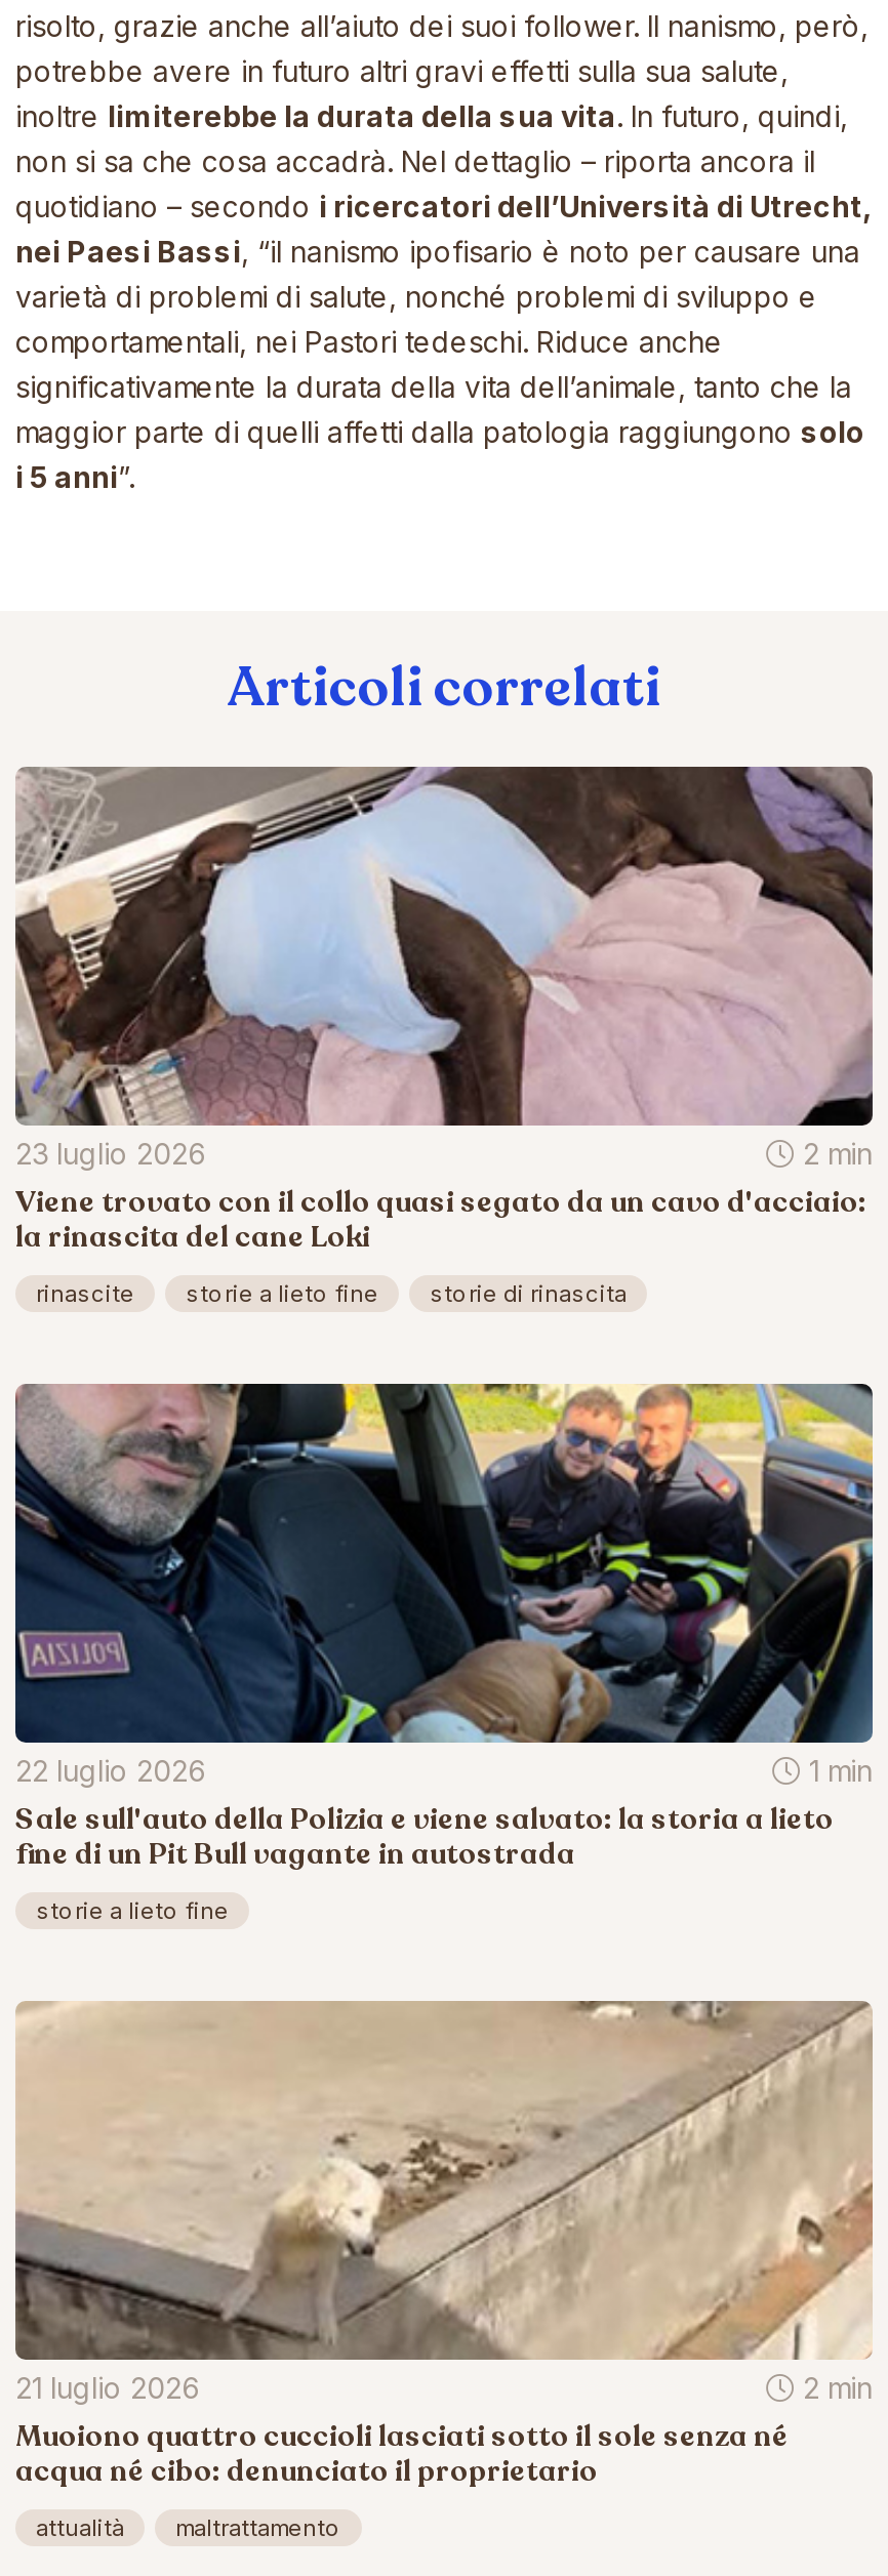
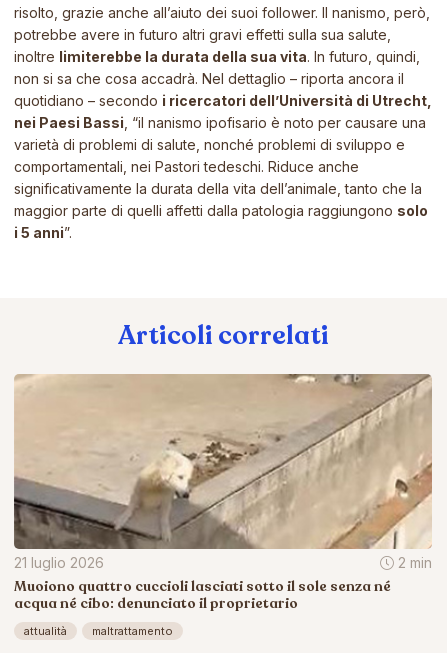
[13,765,875,1307] [image] | 23 luglio 2026 | 2 min | Viene trovato con il collo quasi segato da un cavo d'acciaio: | la rinascita del cane Loki | rinascite | storie a lieto fine | storie di rinascita -> none
[13,1382,875,1924] [image] | 22 luglio 2026 | 1 min | Sale sull'auto della Polizia e viene salvato: la storia a lieto | fine di un Pit Bull vagante in autostrada | storie a lieto fine -> none

